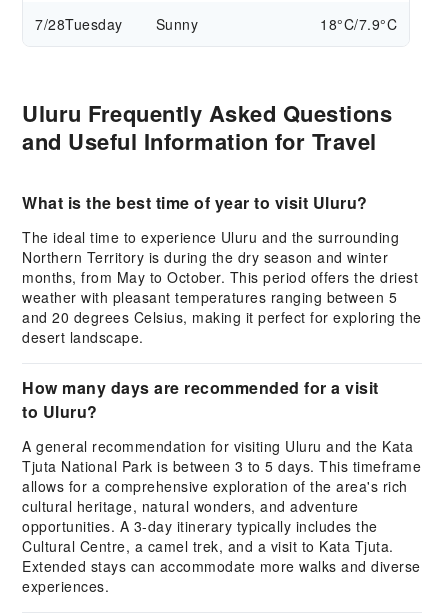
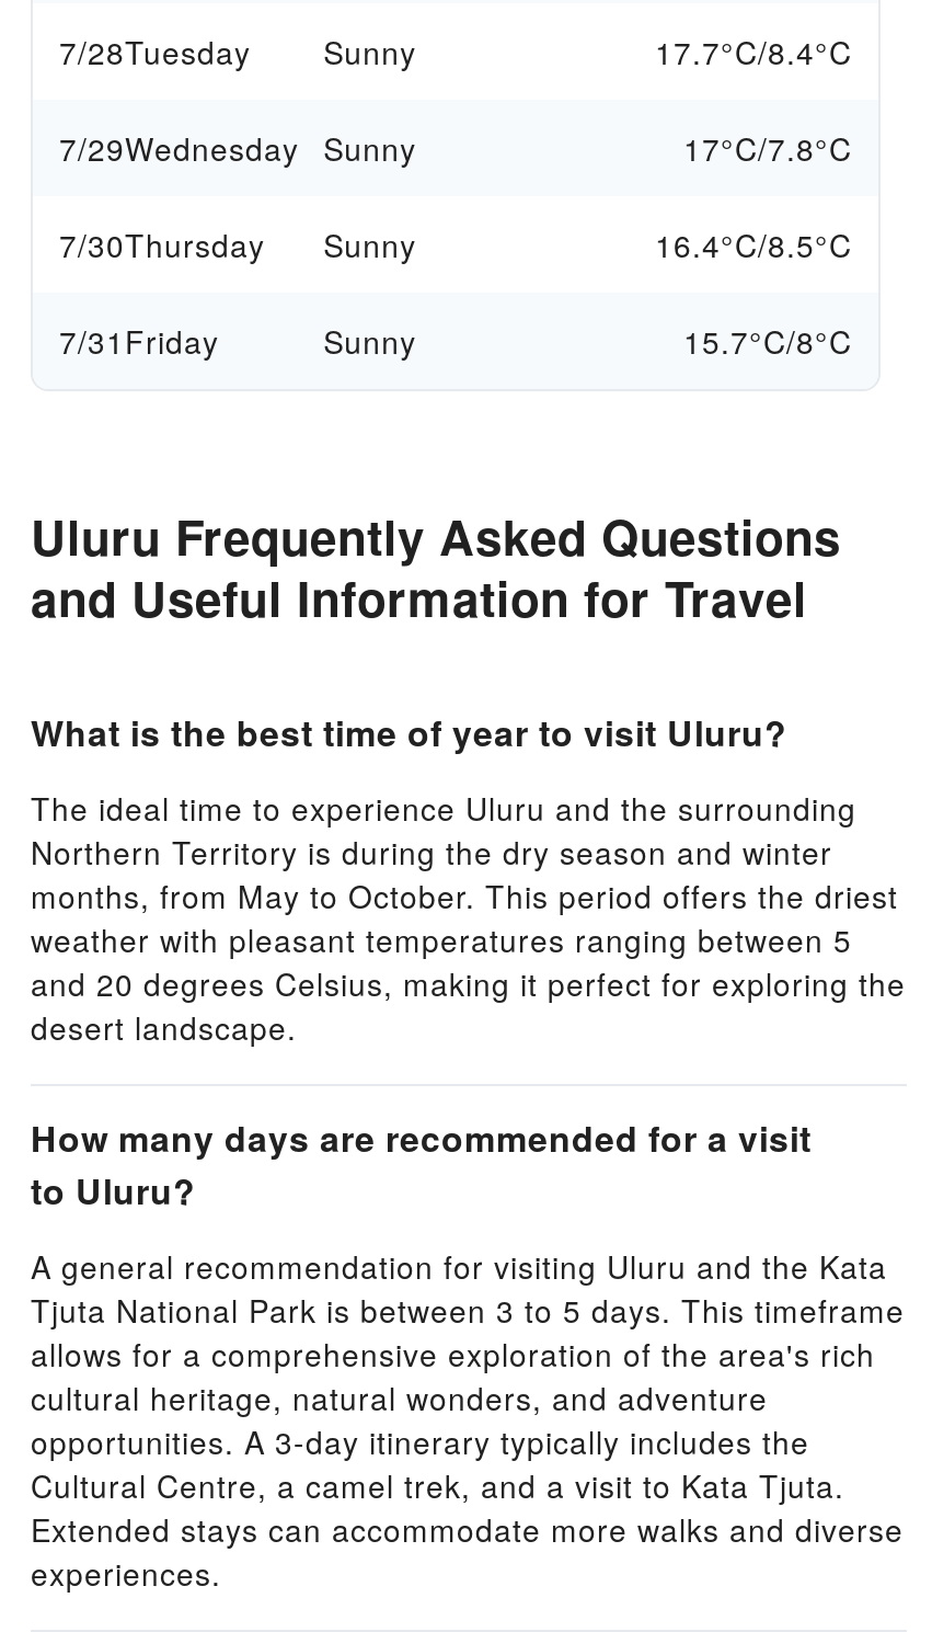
[320,14,397,34] 18°C/7.9°C -> [59,30,852,363] 17.7°C/8.4°C | 7/29Wednesday Sunny | 17°C/7.8°C | 7/30Thursday | Sunny | 16.4°C/8.5°C | 7/31 Friday | Sunny | 15.7°C/8°C

